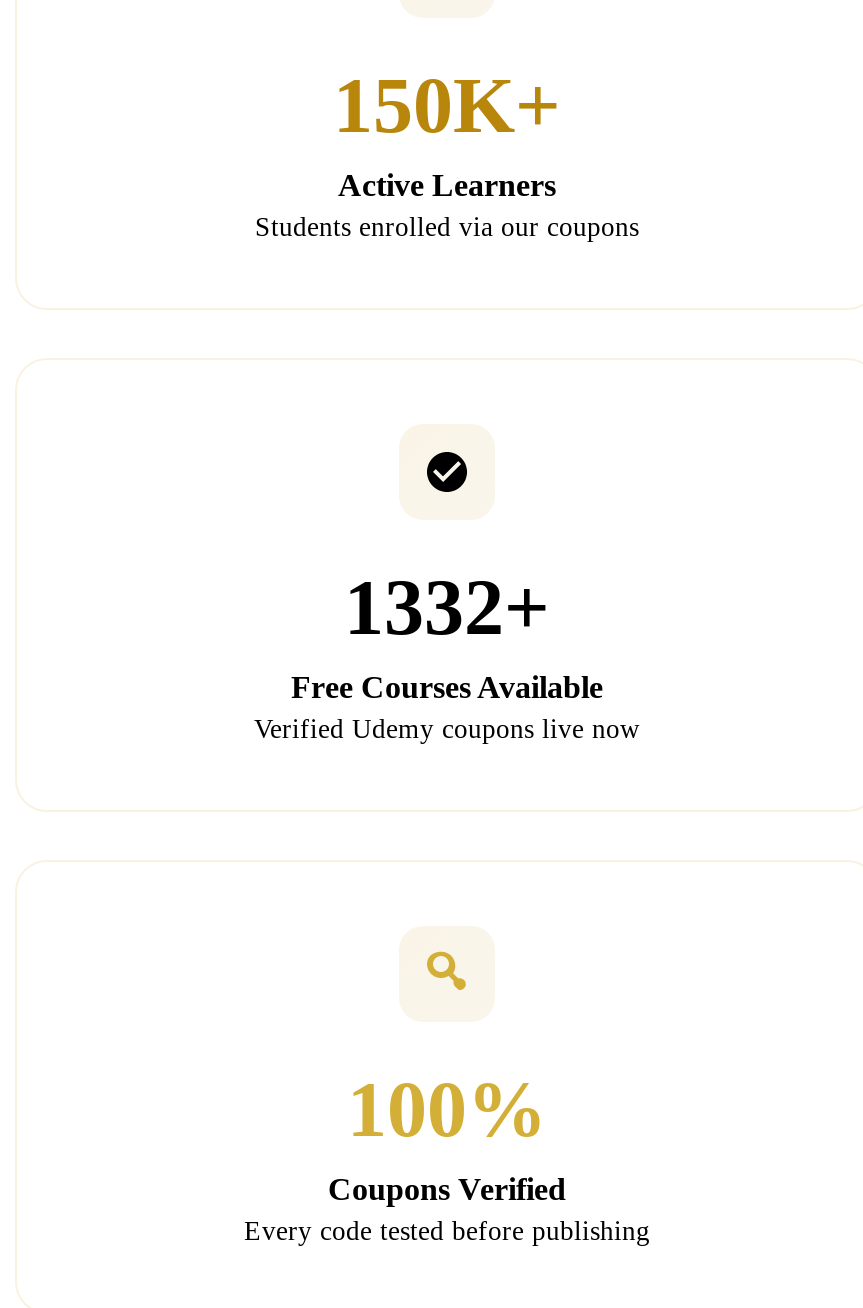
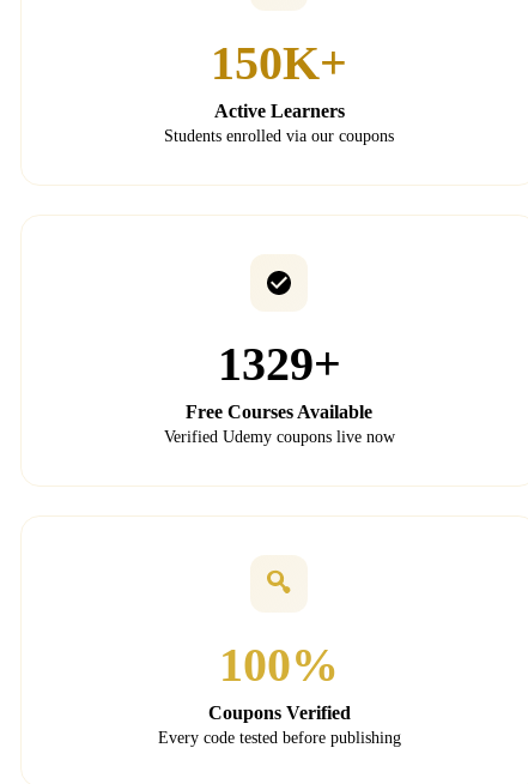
[344,563,550,653] 1332+ -> [217,337,341,391] 1329+

